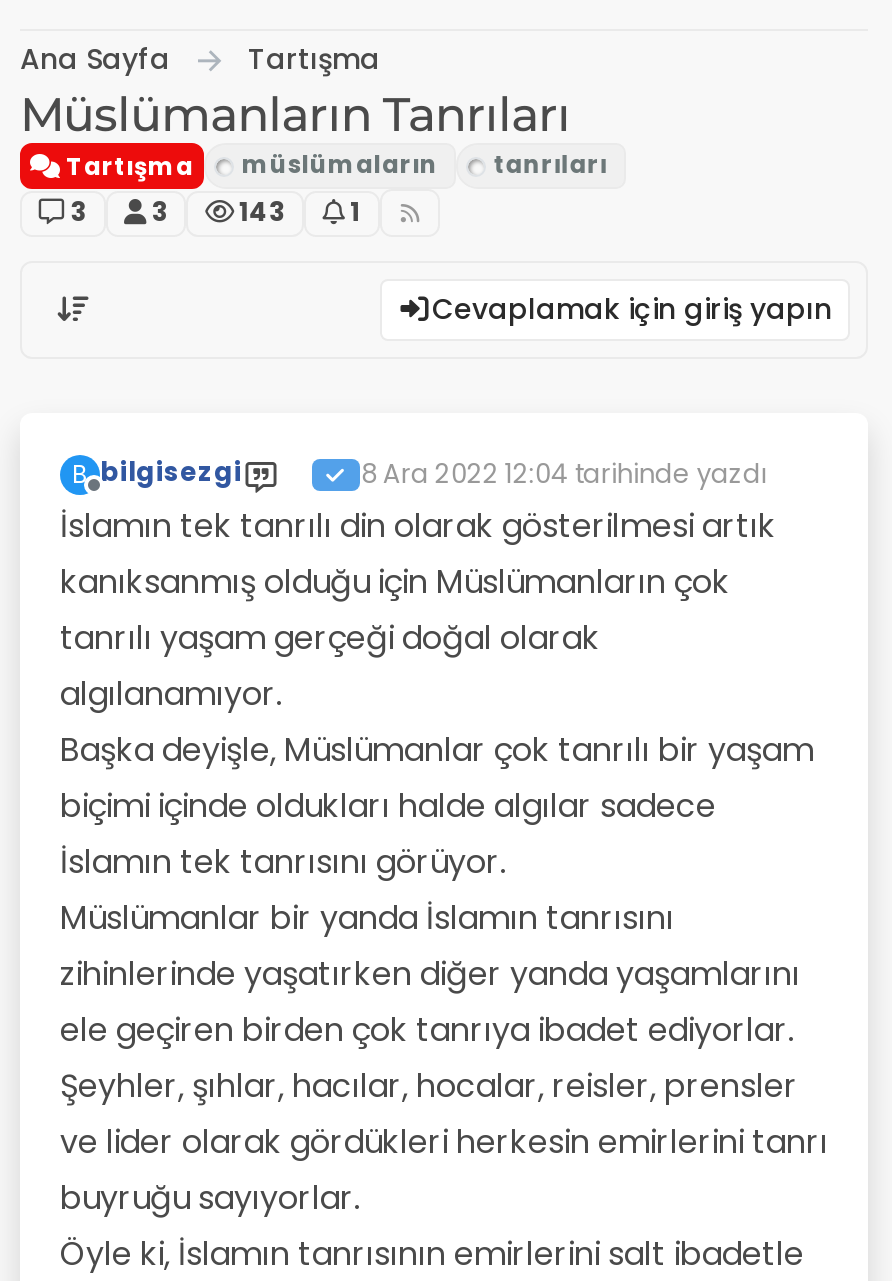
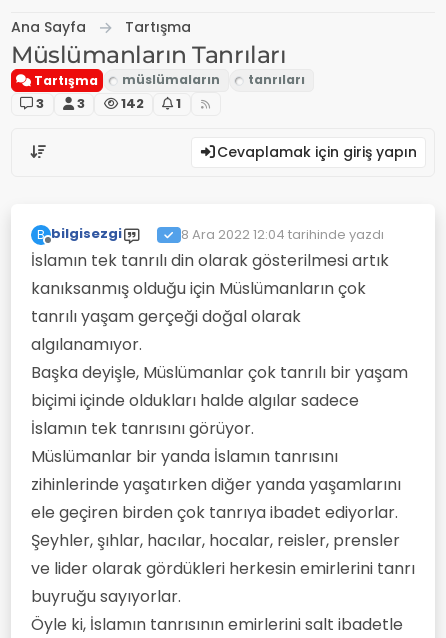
[239,196,360,230] 143 1 -> [121,95,181,112] 142 1

